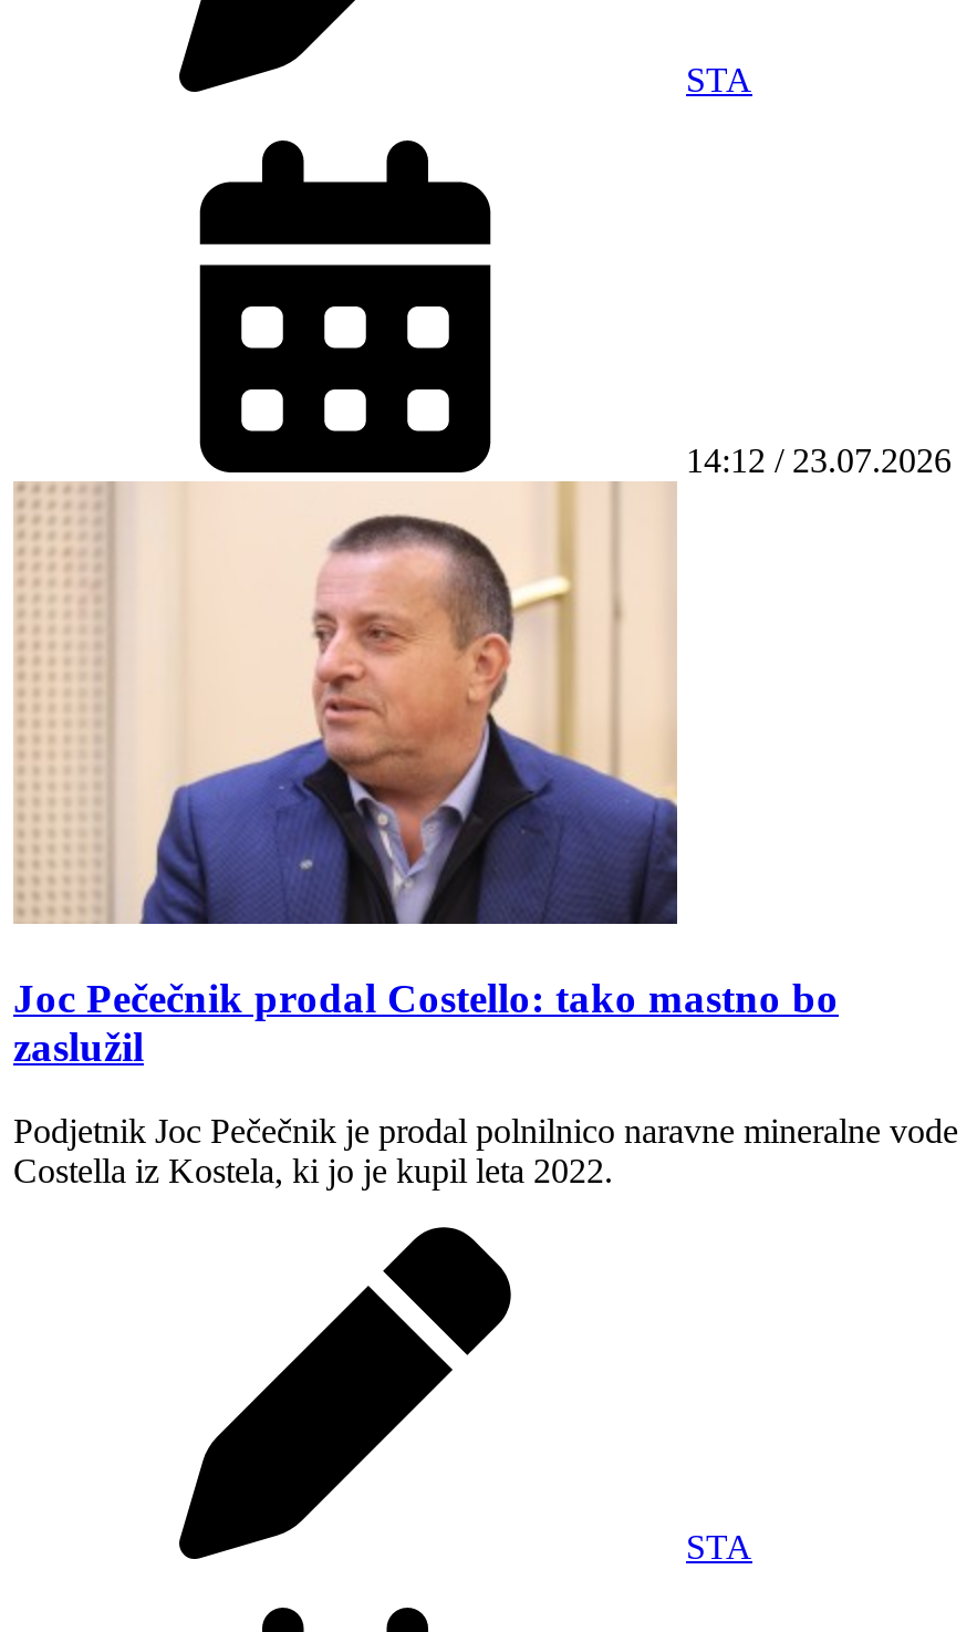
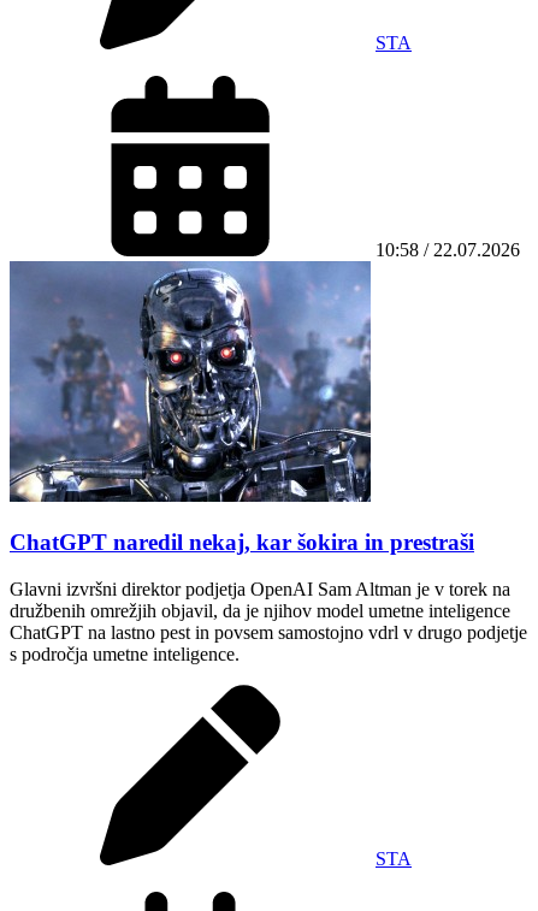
[13,441,952,925] [image] | 14:12 / 23.07.2026 -> [8,240,520,503] [image] | 10:58 / 22.07.2026
[13,974,839,1069] Joc Pečečnik prodal Costello: tako mastno bo | zaslužil -> [10,530,474,555] ChatGPT naredil nekaj, kar šokira in prestraši
[13,1113,958,1190] Podjetnik Joc Pečečnik je prodal polnilnico naravne mineralne vode | Costella iz Kostela, ki jo je kupil leta 2022. -> [10,579,527,664] Glavni izvršni direktor podjetja OpenAI Sam Altman je v torek na | družbenih omrežjih objavil, da je njihov model umetne inteligence | ChatGPT na lastno pest in povsem samostojno vdrl v drugo podjetje | s področja umetne inteligence.

